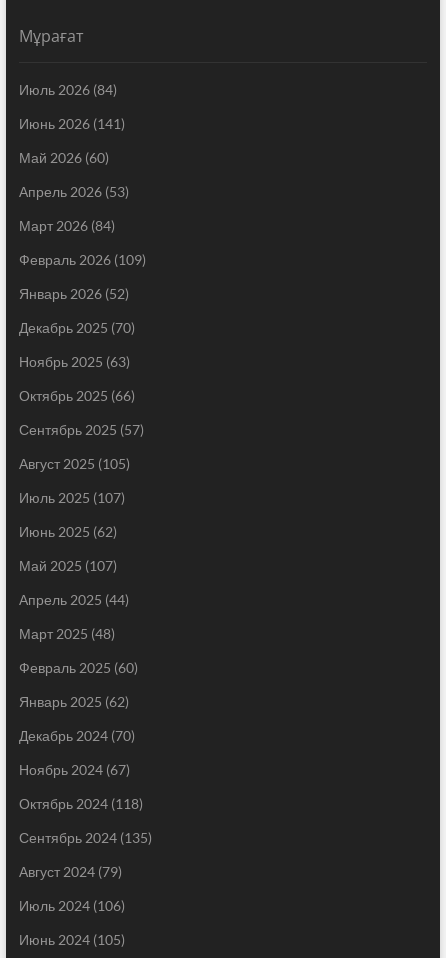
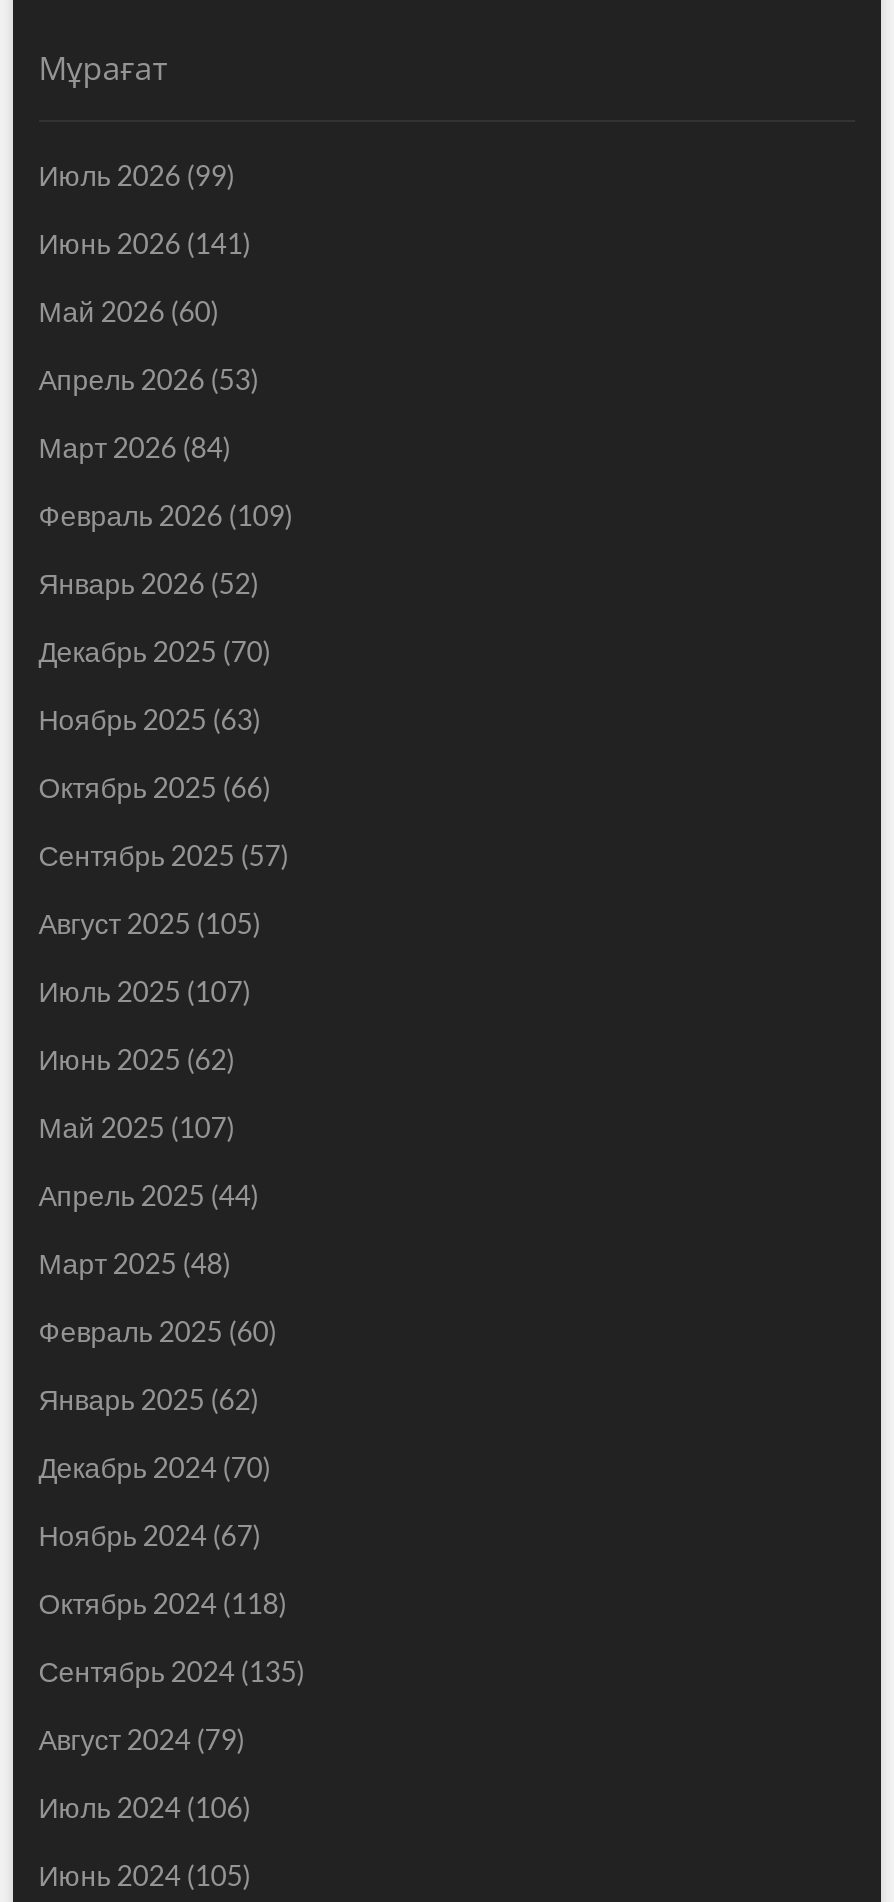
[19,81,117,98] Июль 2026 (84) -> [39,159,235,193] Июль 2026 (99)

